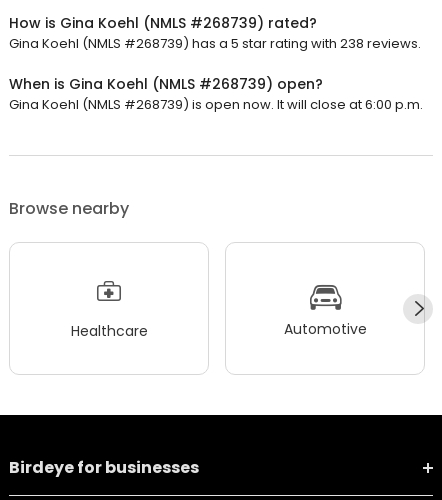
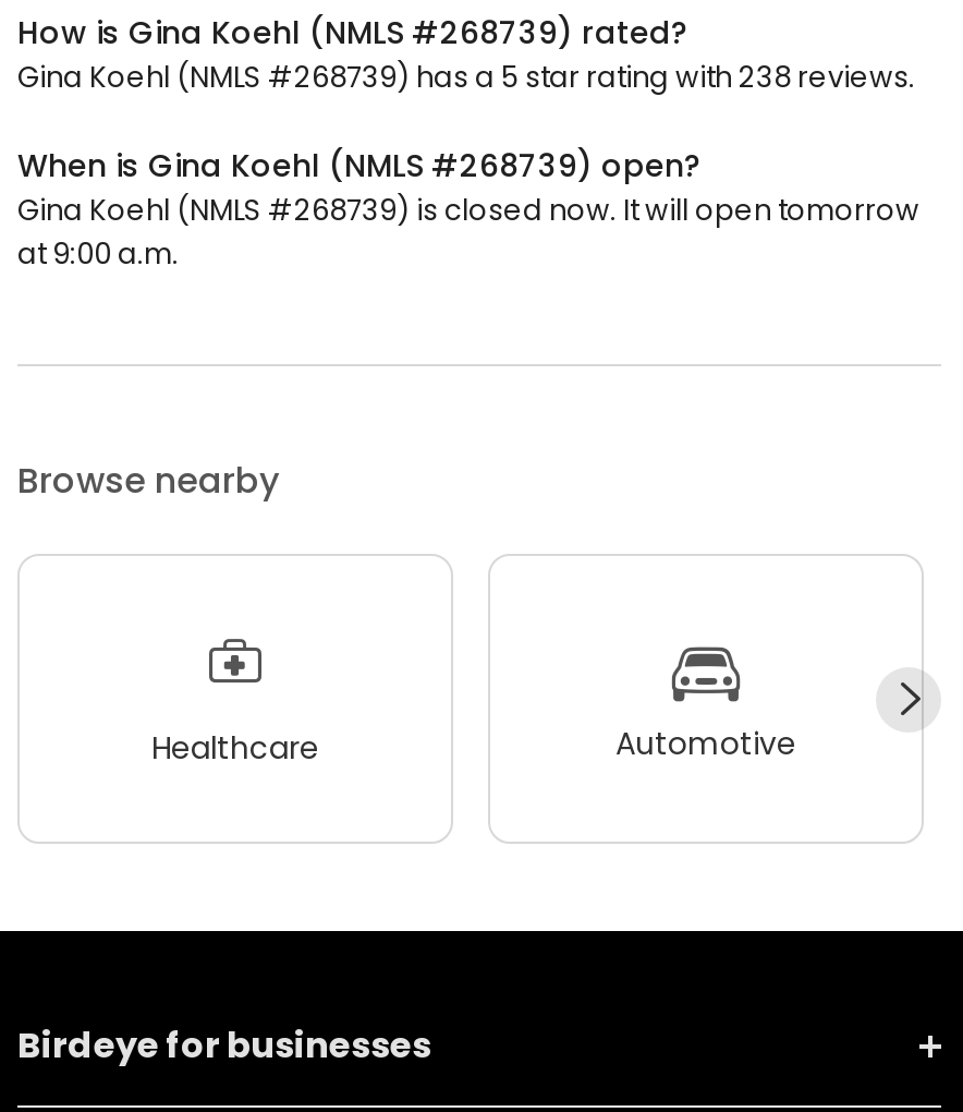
[9,95,423,114] Gina Koehl (NMLS #268739) is open now. It will close at 6:00 p.m. -> [17,190,919,275] Gina Koehl (NMLS #268739) is closed now. It will open tomorrow | at 9:00 a.m.

